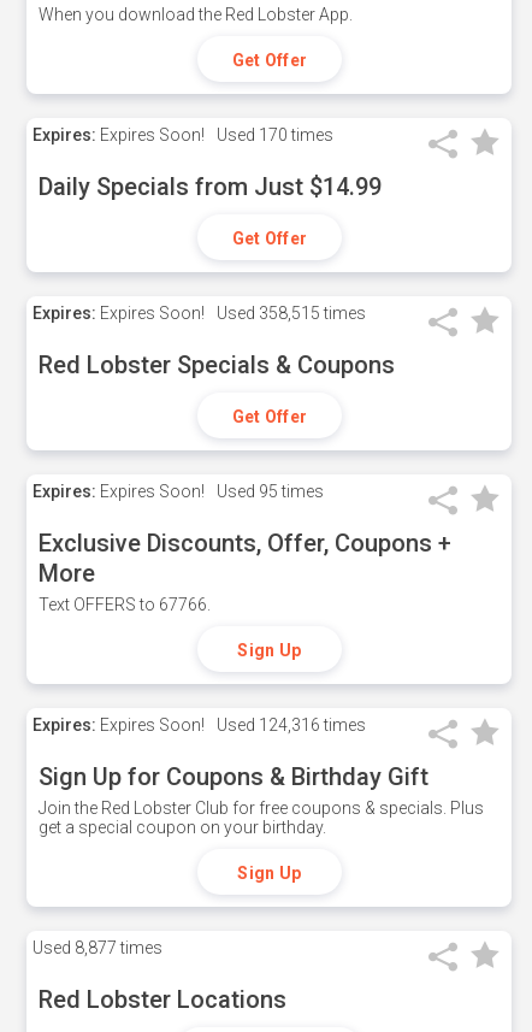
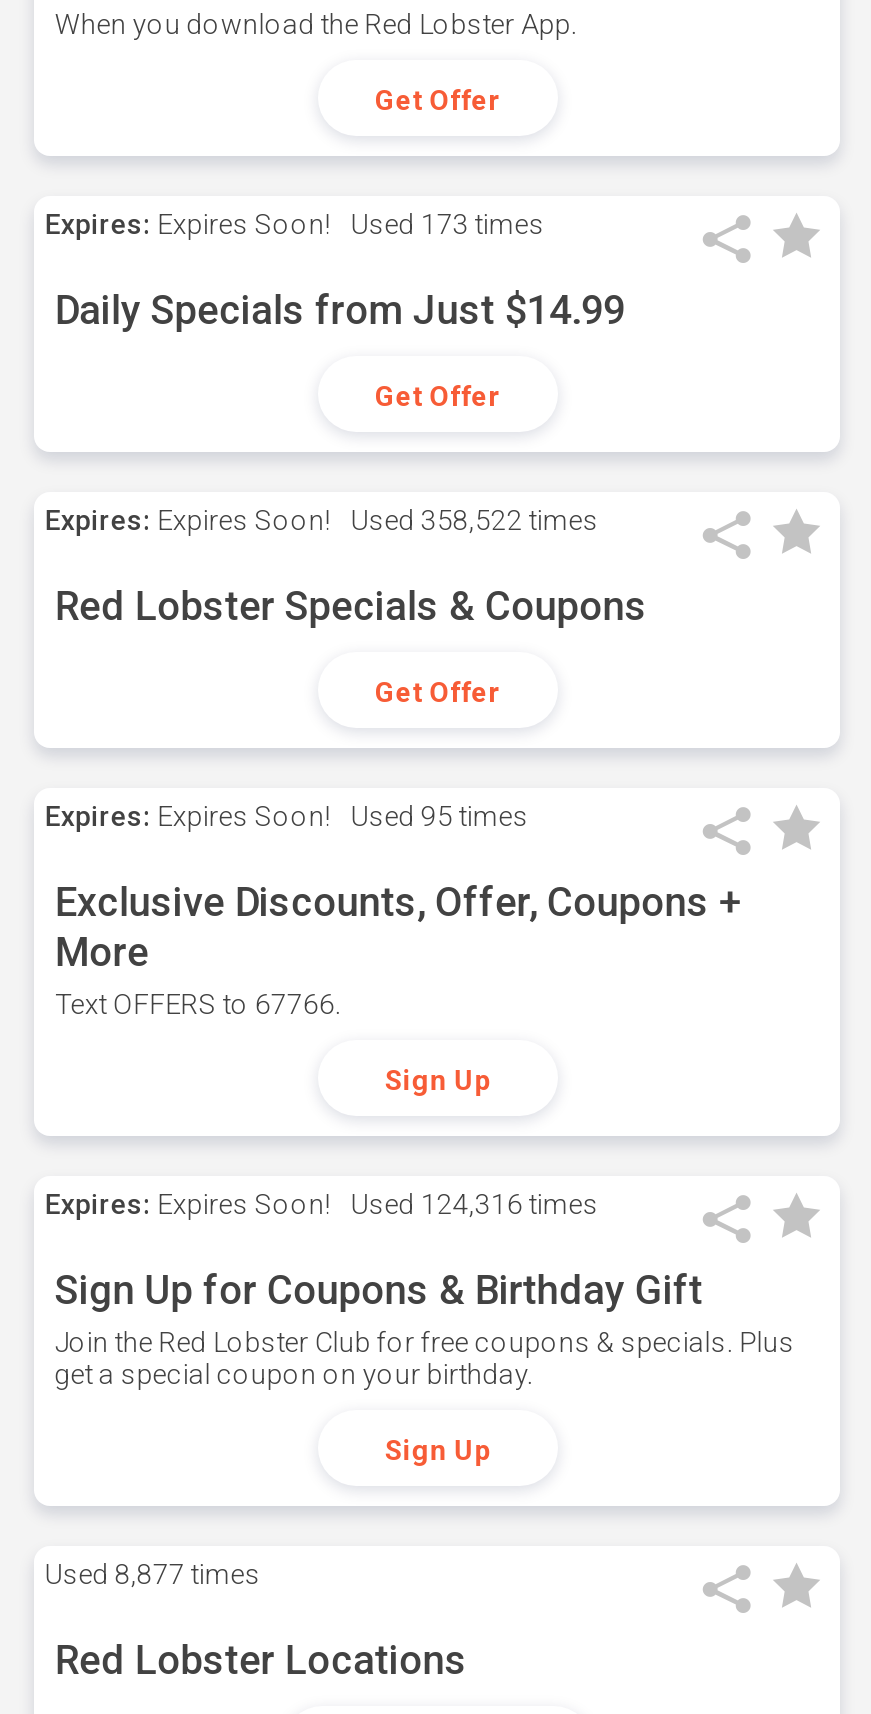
[33,125,334,145] Expires: Expires Soon! Used 170 times -> [45,208,545,240] Expires: Expires Soon! Used 173 times
[33,303,366,323] Expires: Expires Soon! Used 358,515 times -> [45,504,599,536] Expires: Expires Soon! Used 358,522 times

